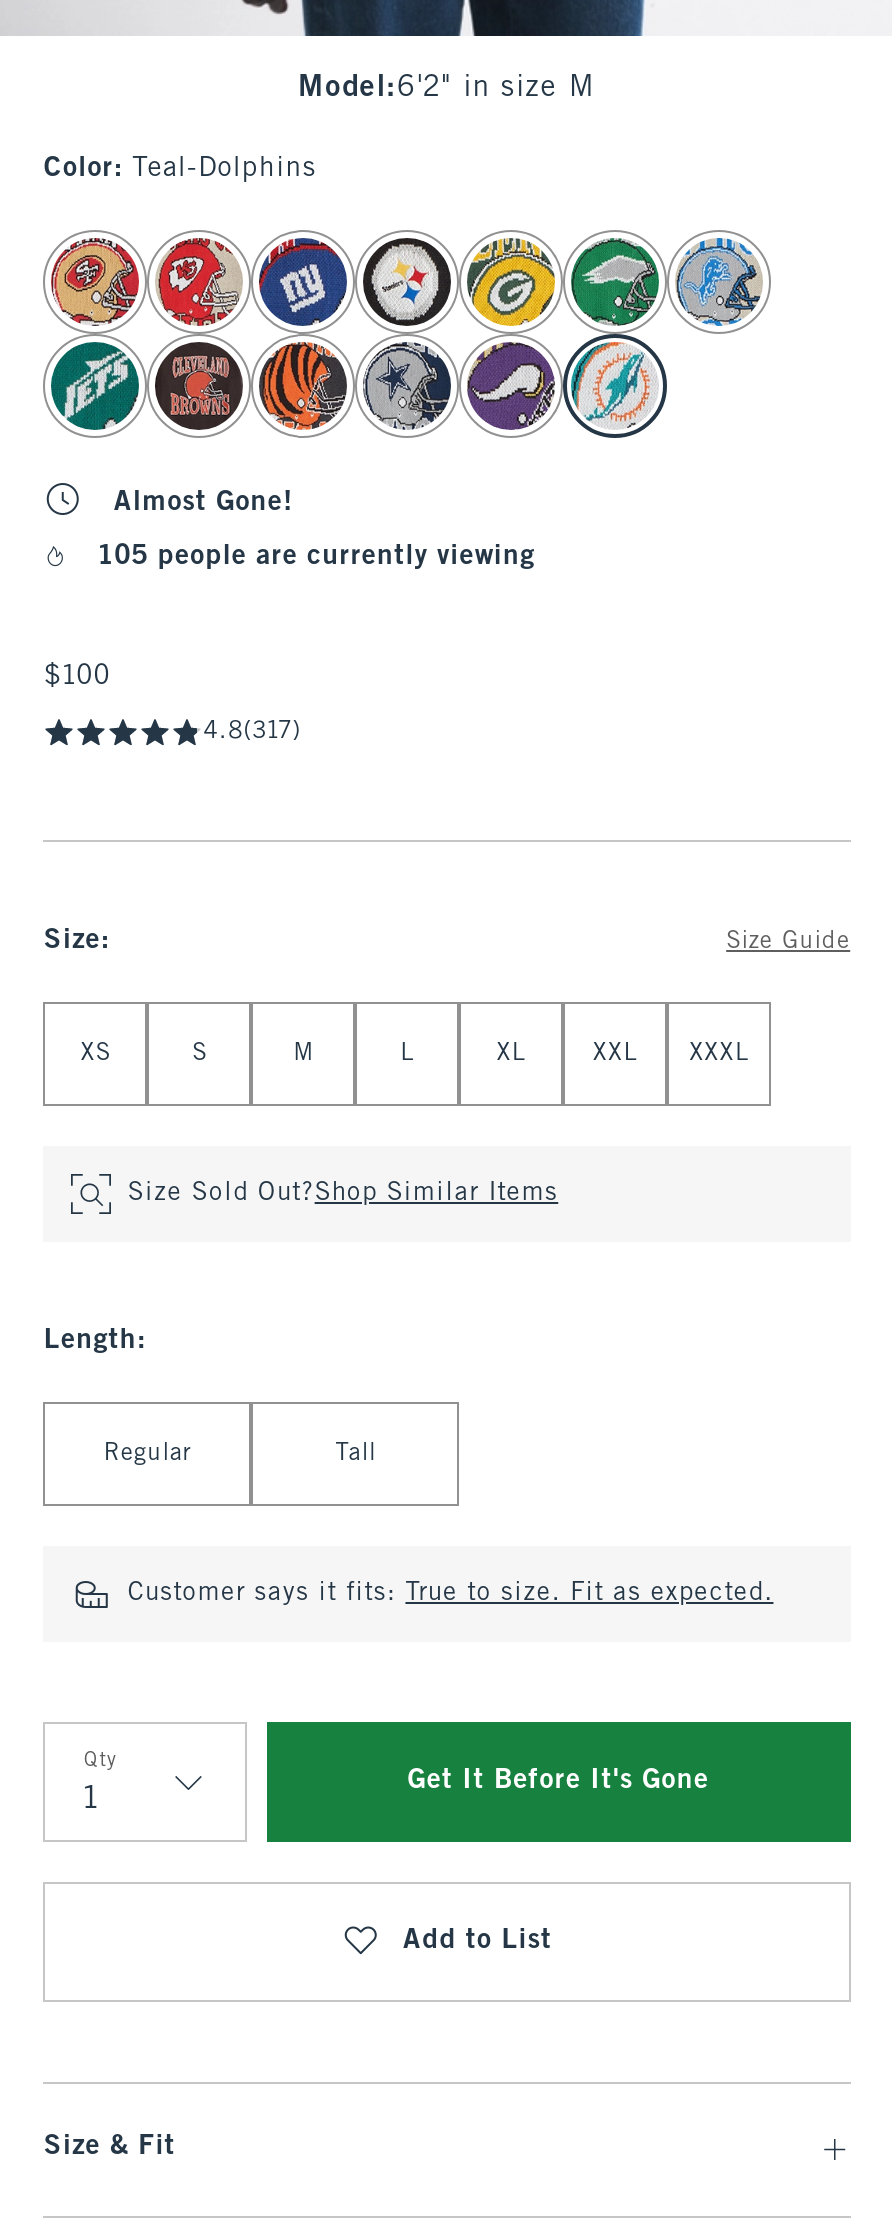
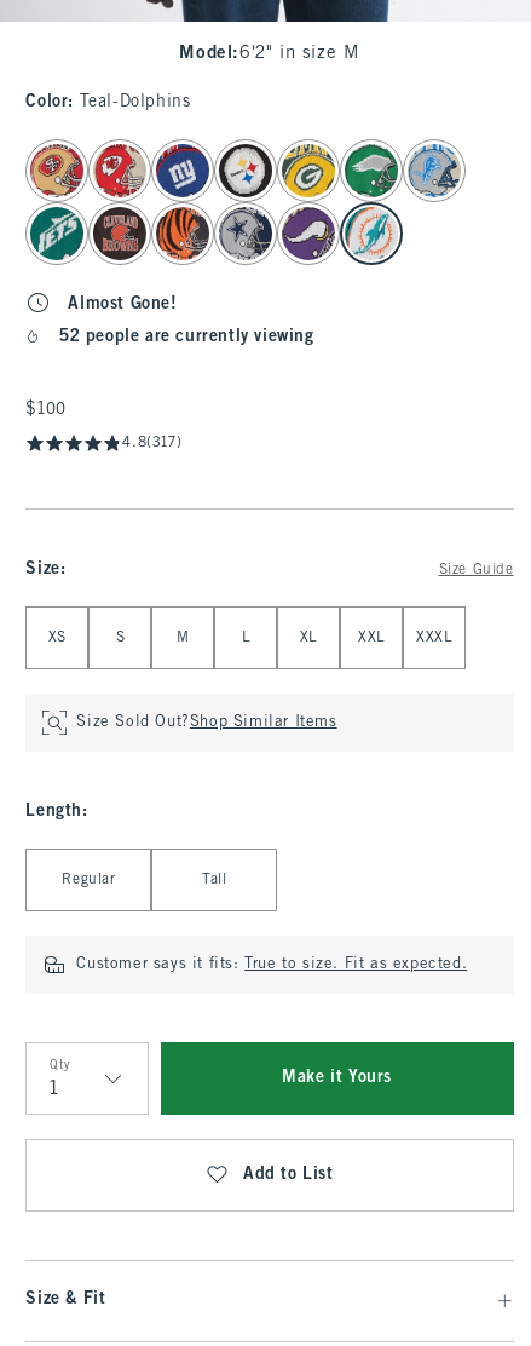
[99,544,535,570] 105 people are currently viewing -> [59,329,314,345] 52 people are currently viewing
[408,1768,709,1794] Get It Before It's Gone -> [282,1070,392,1086] Make it Yours

